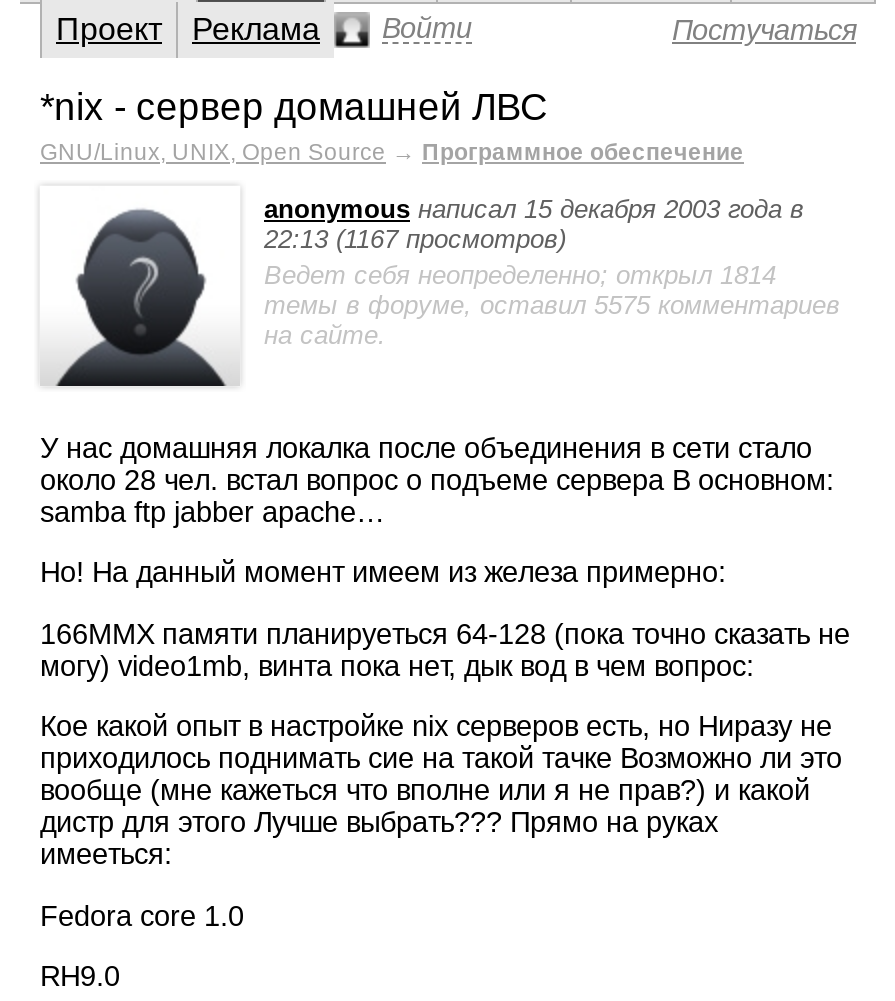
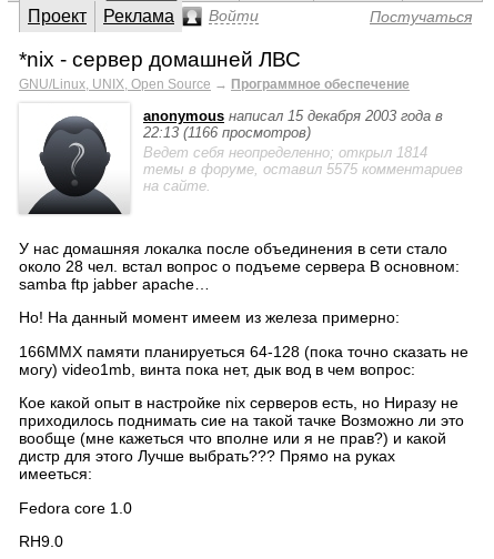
[264,224,566,254] 22:13 (1167 просмотров) -> [143,124,311,141] 22:13 (1166 просмотров)

